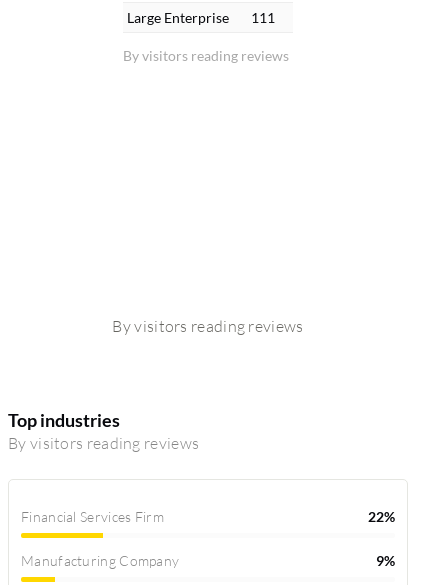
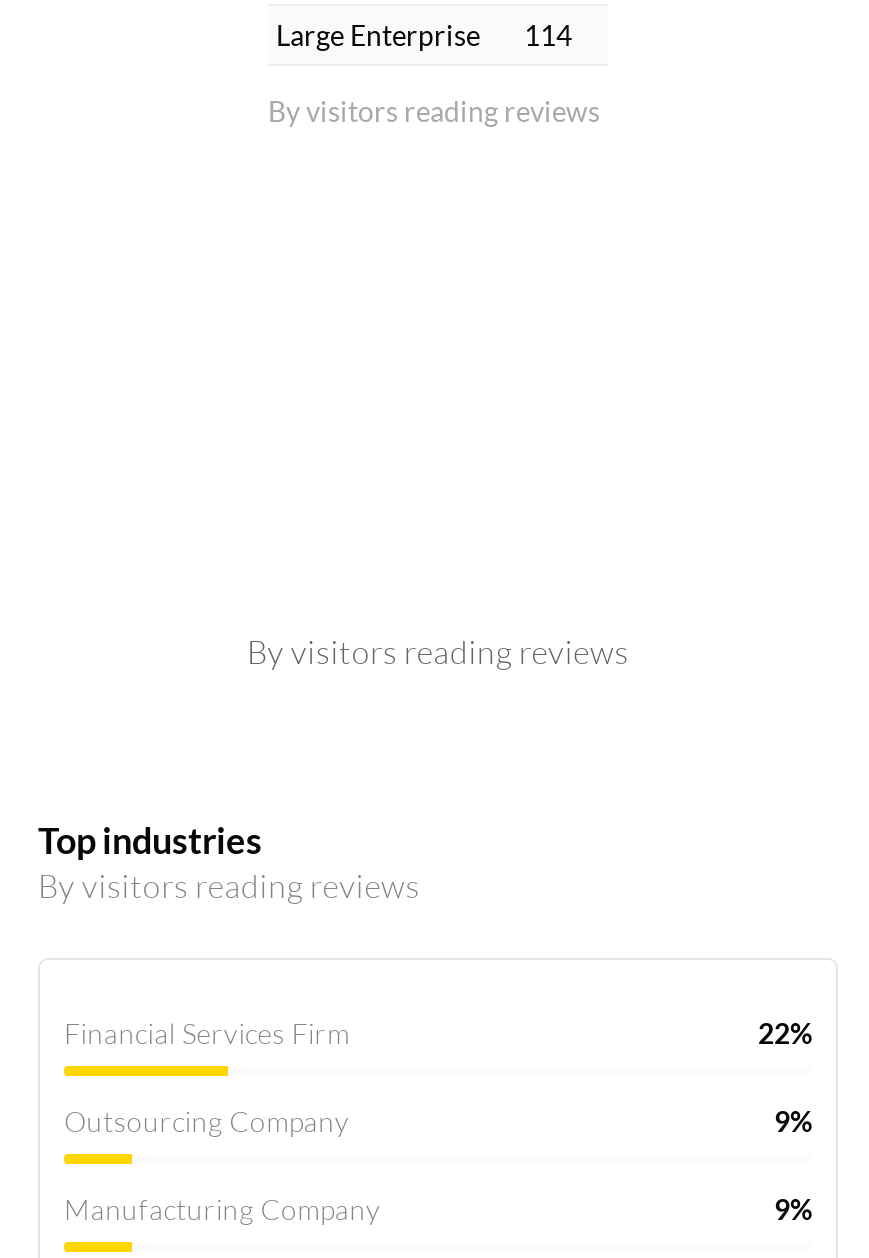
[127,9,275,26] Large Enterprise 111 -> [276,18,572,52] Large Enterprise 114
none -> [64,1104,812,1138] Outsourcing Company | 9%

